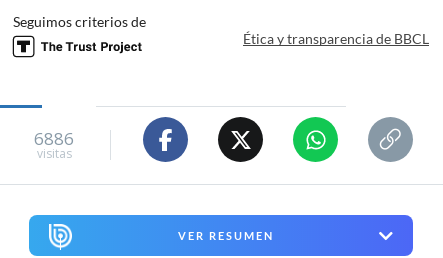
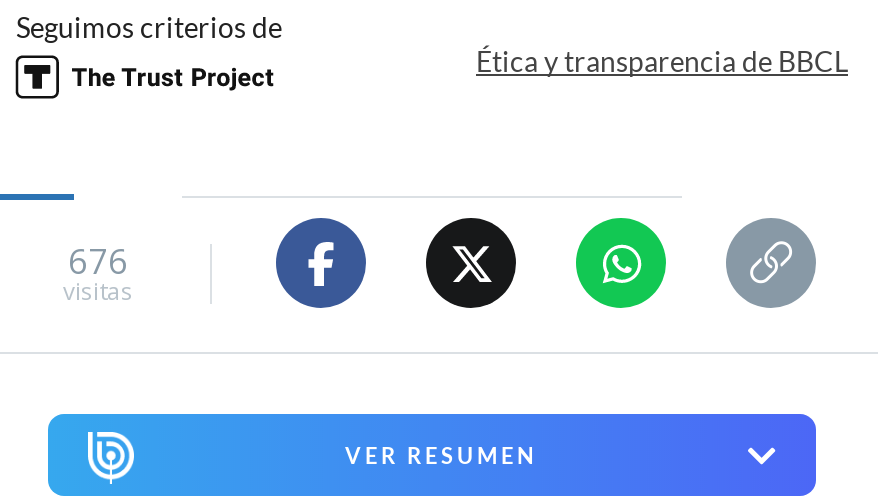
[34,127,74,150] 6886 -> [68,238,128,284] 676

